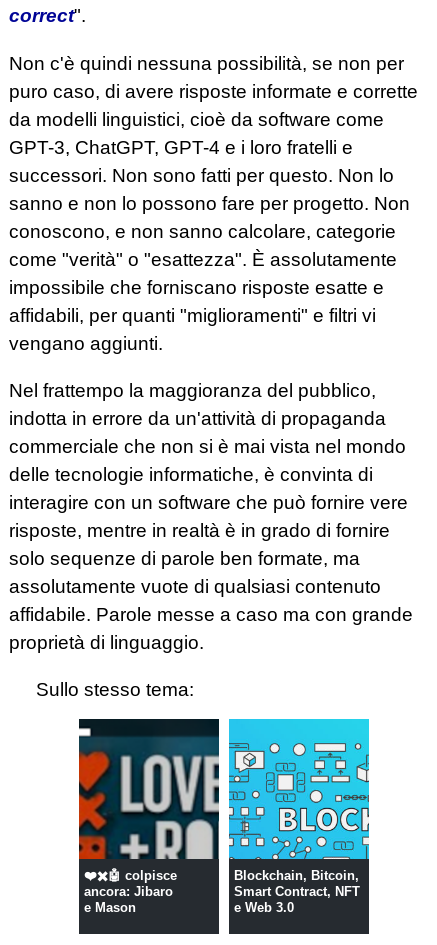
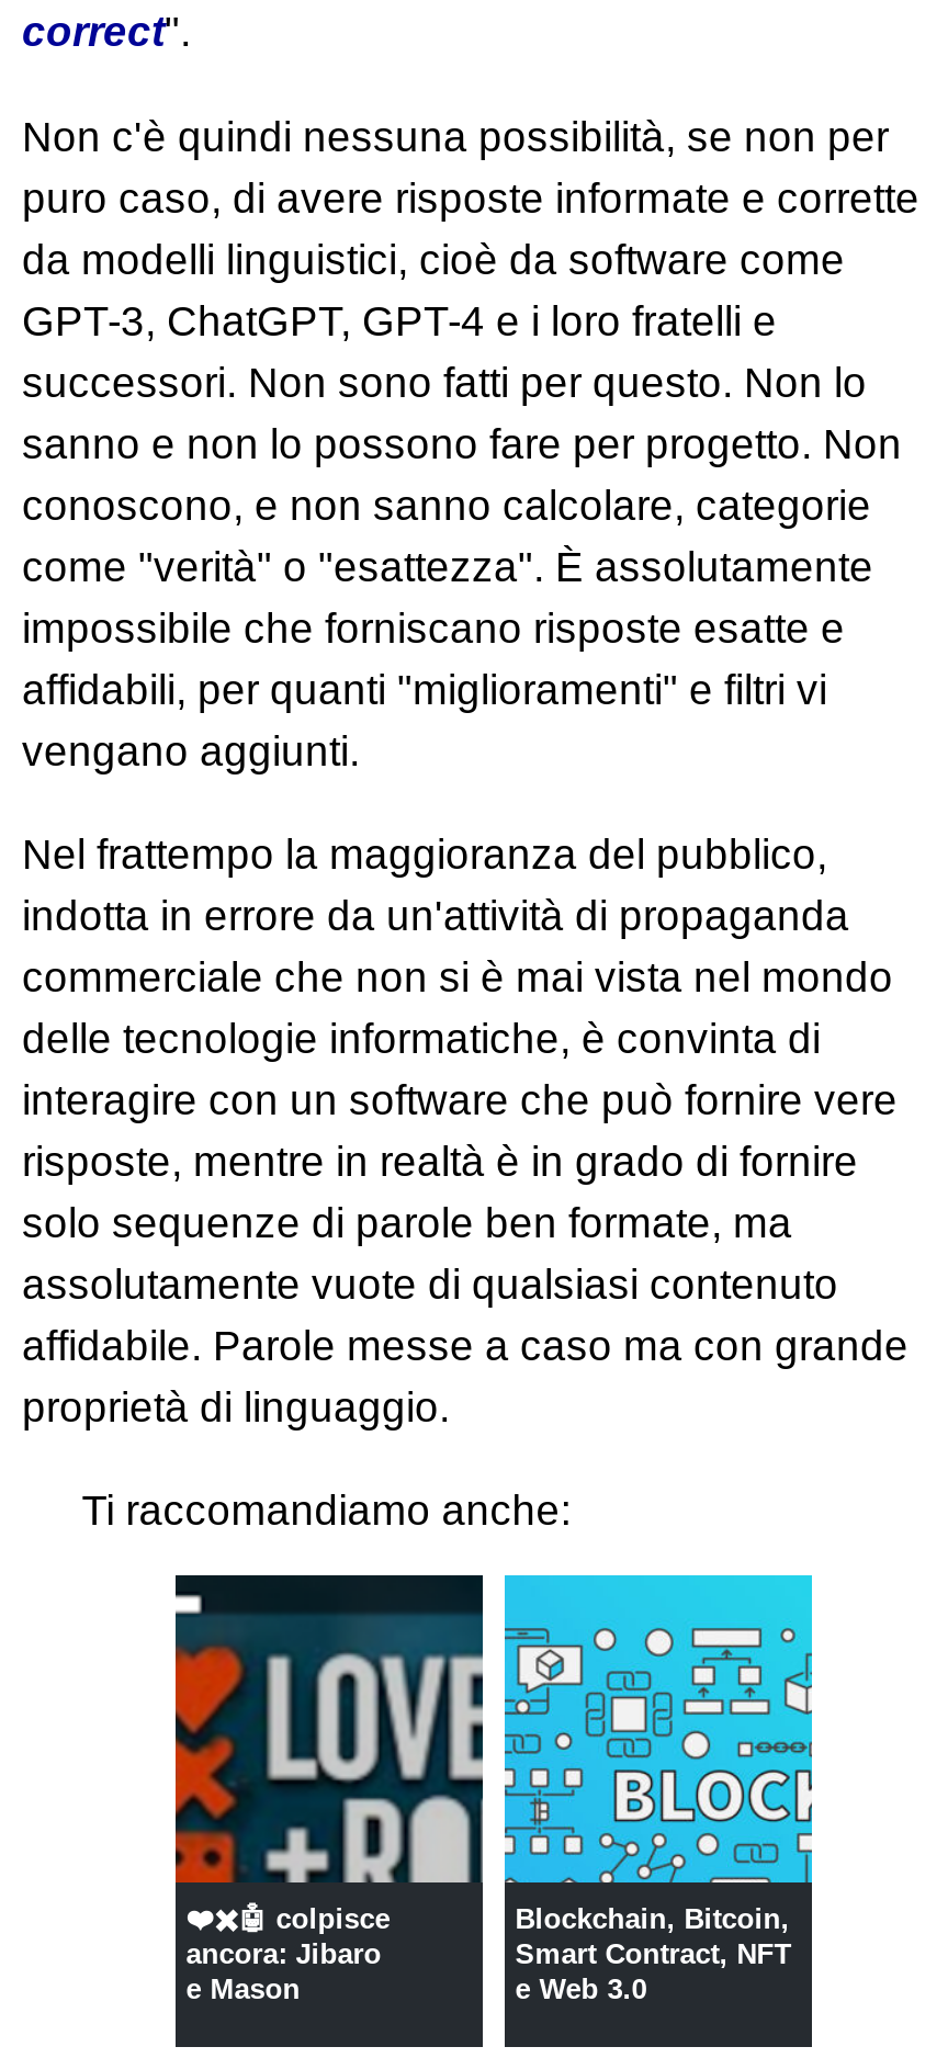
[36,679,194,700] Sullo stesso tema: -> [82,1487,571,1533] Ti raccomandiamo anche:

